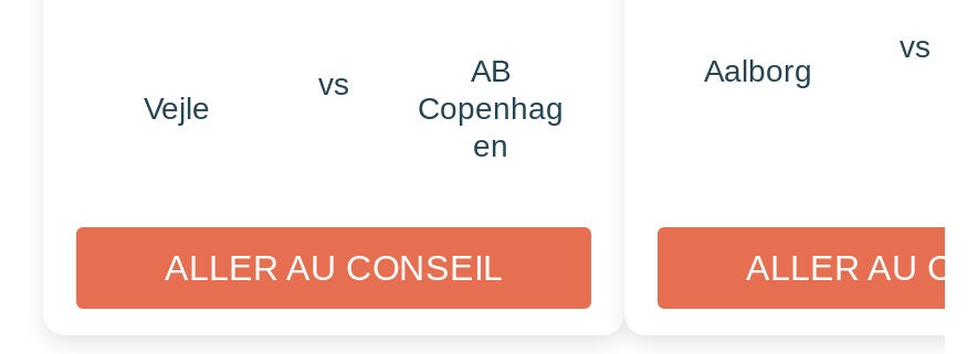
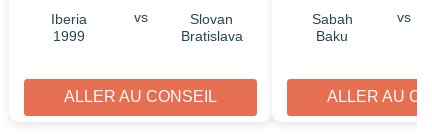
[418,52,564,162] AB | Copenhag | en -> [180,11,242,44] Slovan | Bratislava
[704,52,812,87] Aalborg -> [312,11,353,44] Sabah | Baku
[144,90,210,125] Vejle -> [51,11,87,44] Iberia | 1999

